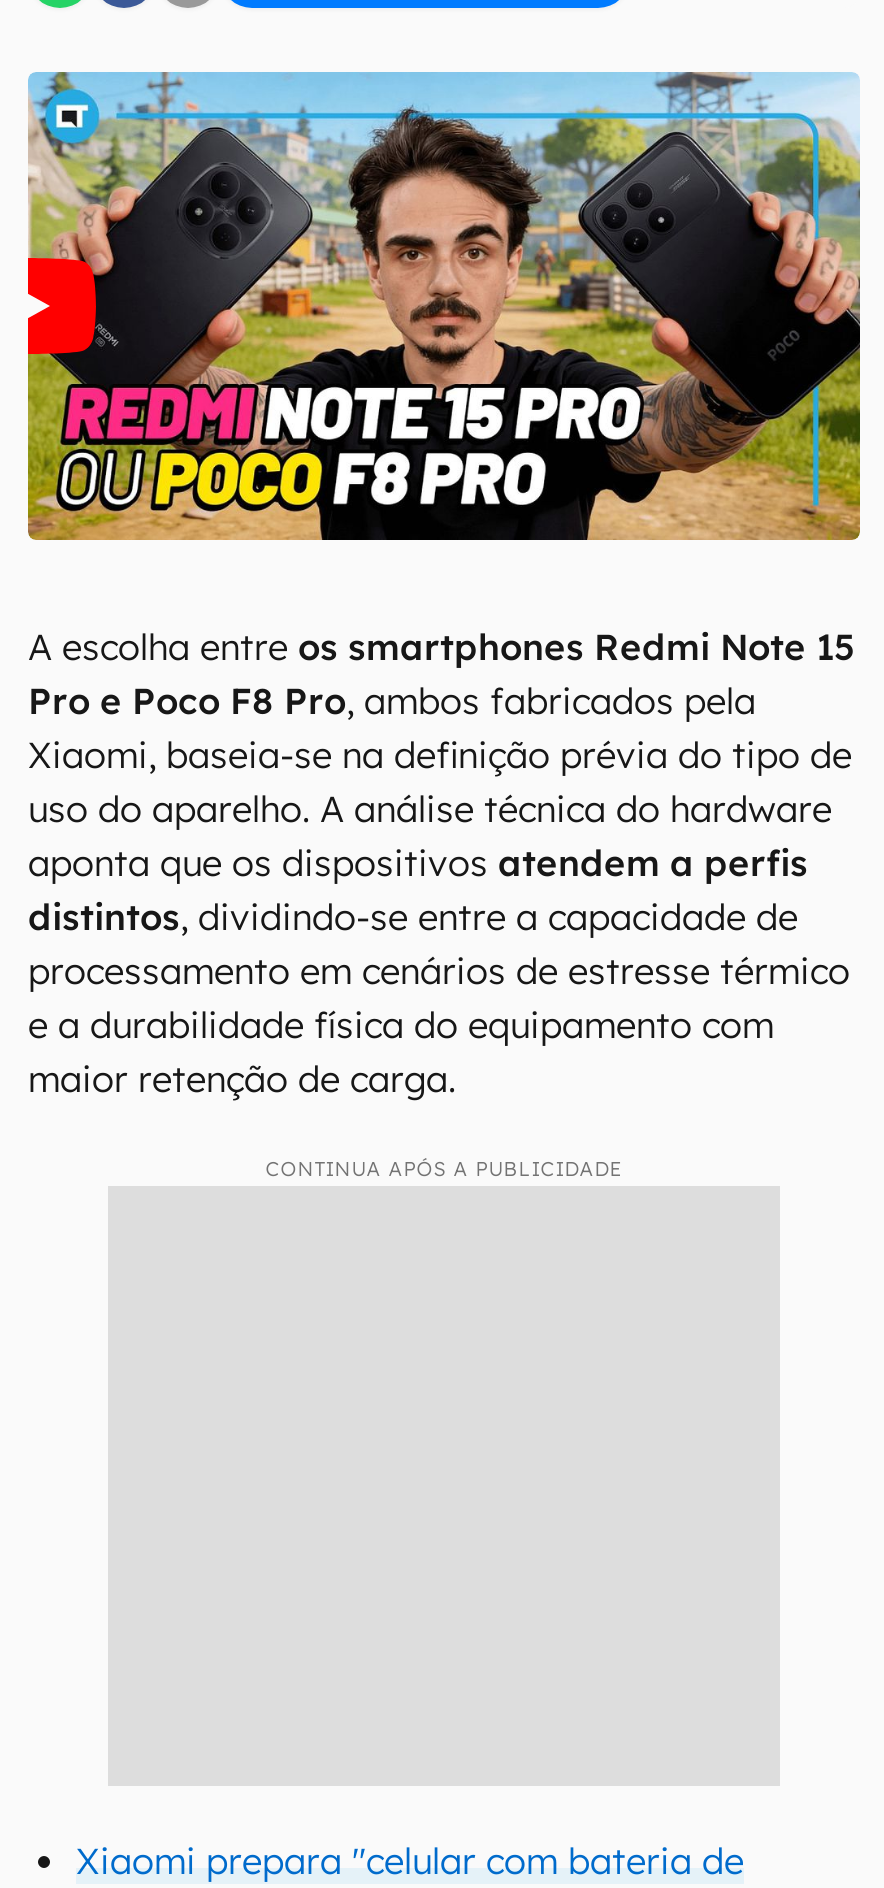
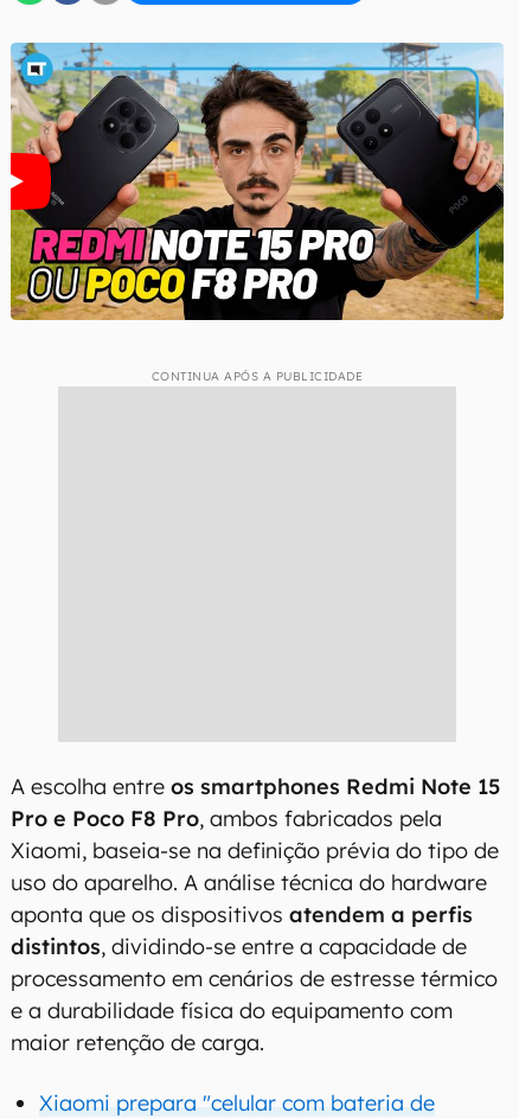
moved [28,624,854,1102] -> [11,773,500,1056]: A escolha entre os smartphones Redmi Note 15 | Pro e Poco F8 Pro, ambos fabricados pela | Xiaomi, baseia-se na definição prévia do tipo de | ... | e a durabilidade física do equipamento com | maior retenção de carga.
moved [266,1156,622,1182] -> [151,369,363,384]: CONTINUA APÓS A PUBLICIDADE

